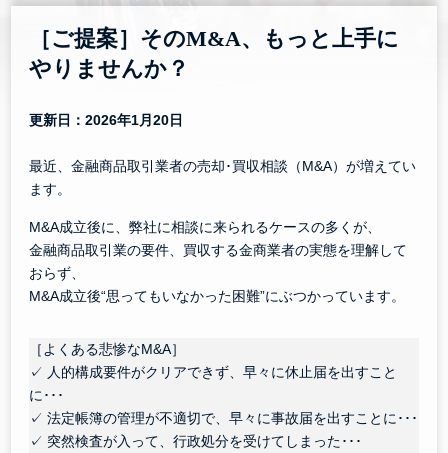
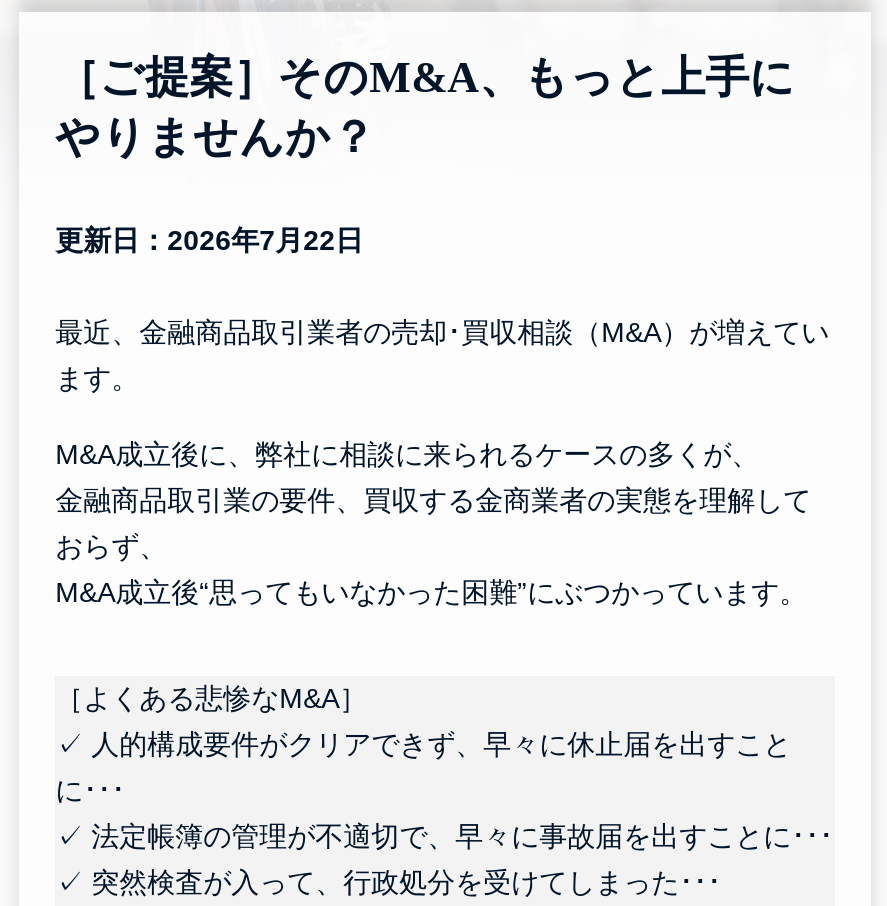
[29,112,183,128] 更新日：2026年1月20日 -> [55,224,363,256] 更新日：2026年7月22日

